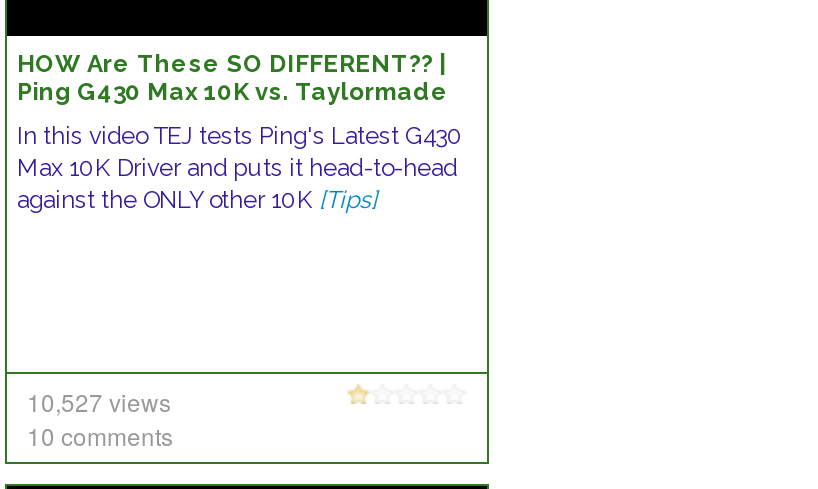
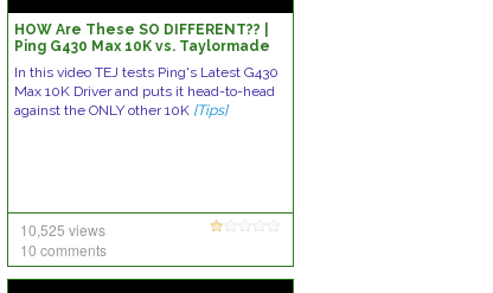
[27,384,171,418] 10,527 views -> [20,219,105,240] 10,525 views

